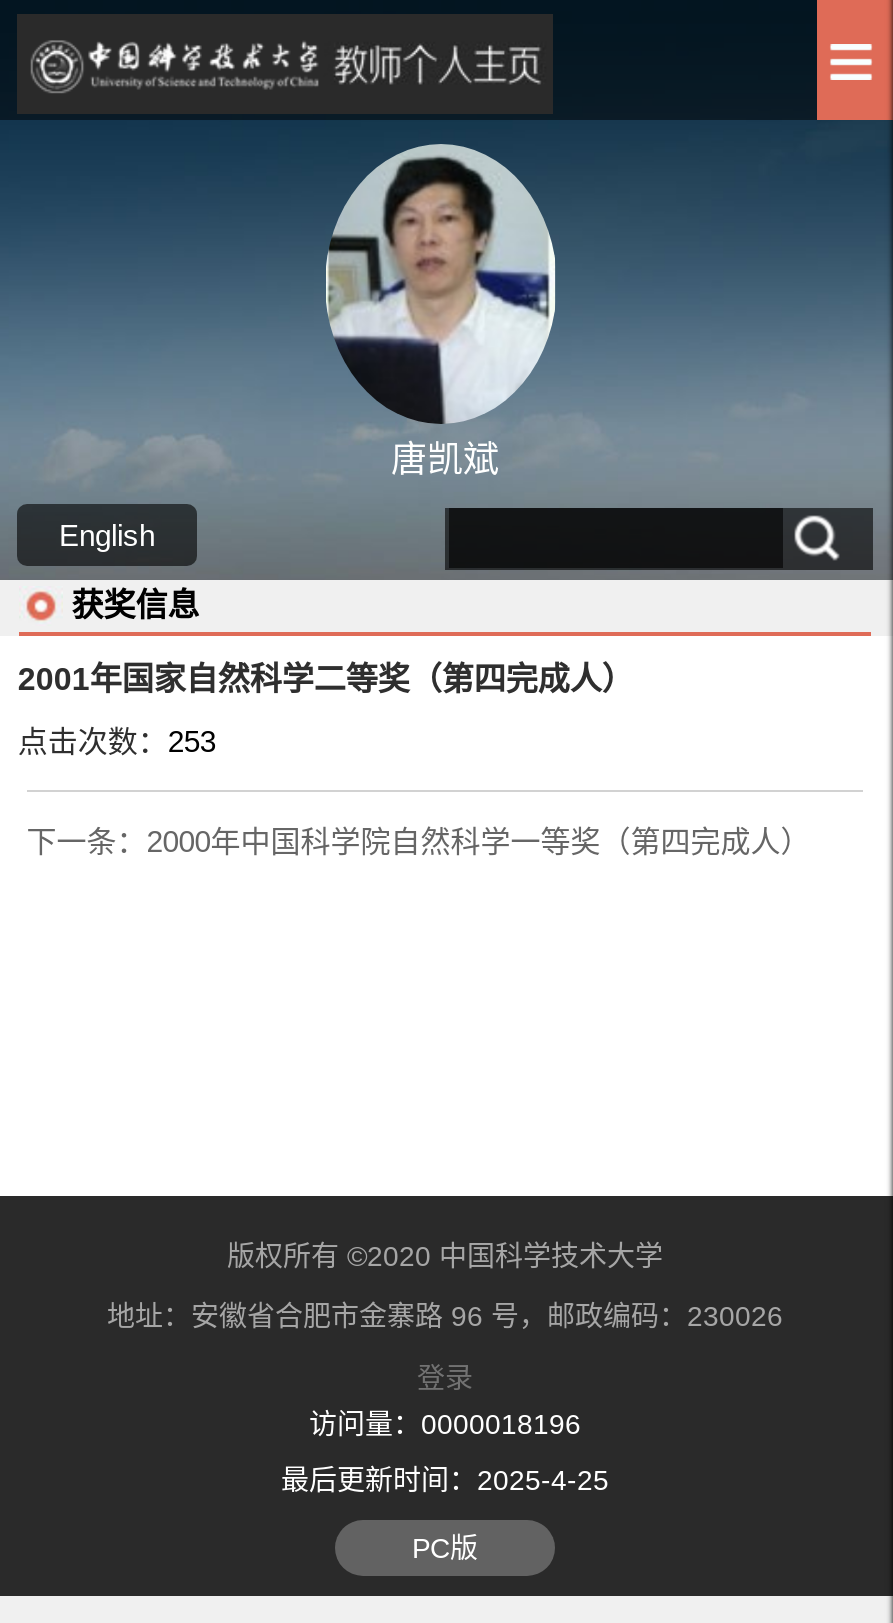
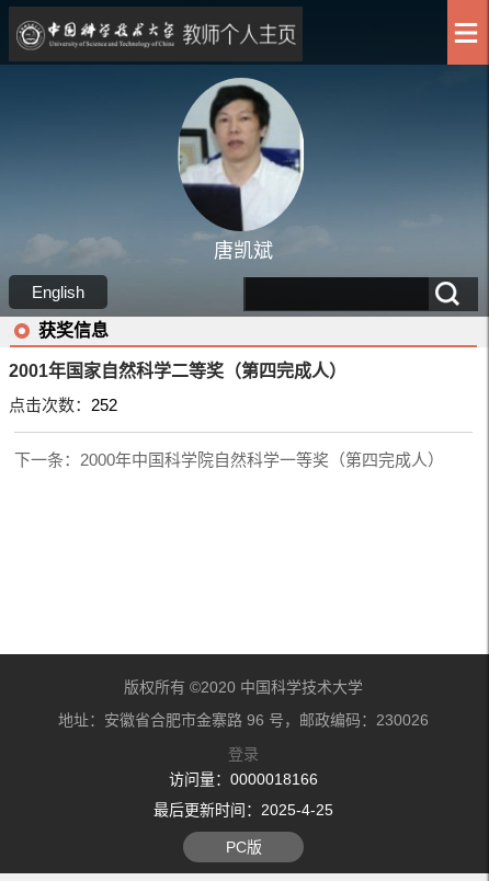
[18,724,216,758] 点击次数：253 -> [9,396,118,414] 点击次数：252
[309,1408,581,1440] 访问量：0000018196 -> [169,770,318,788] 访问量：0000018166

